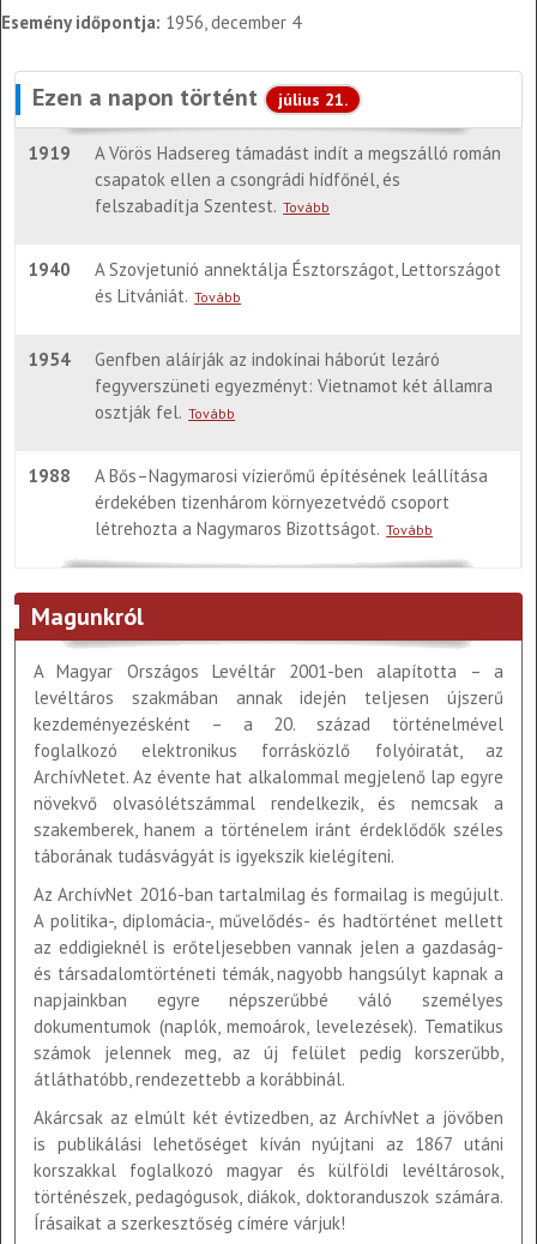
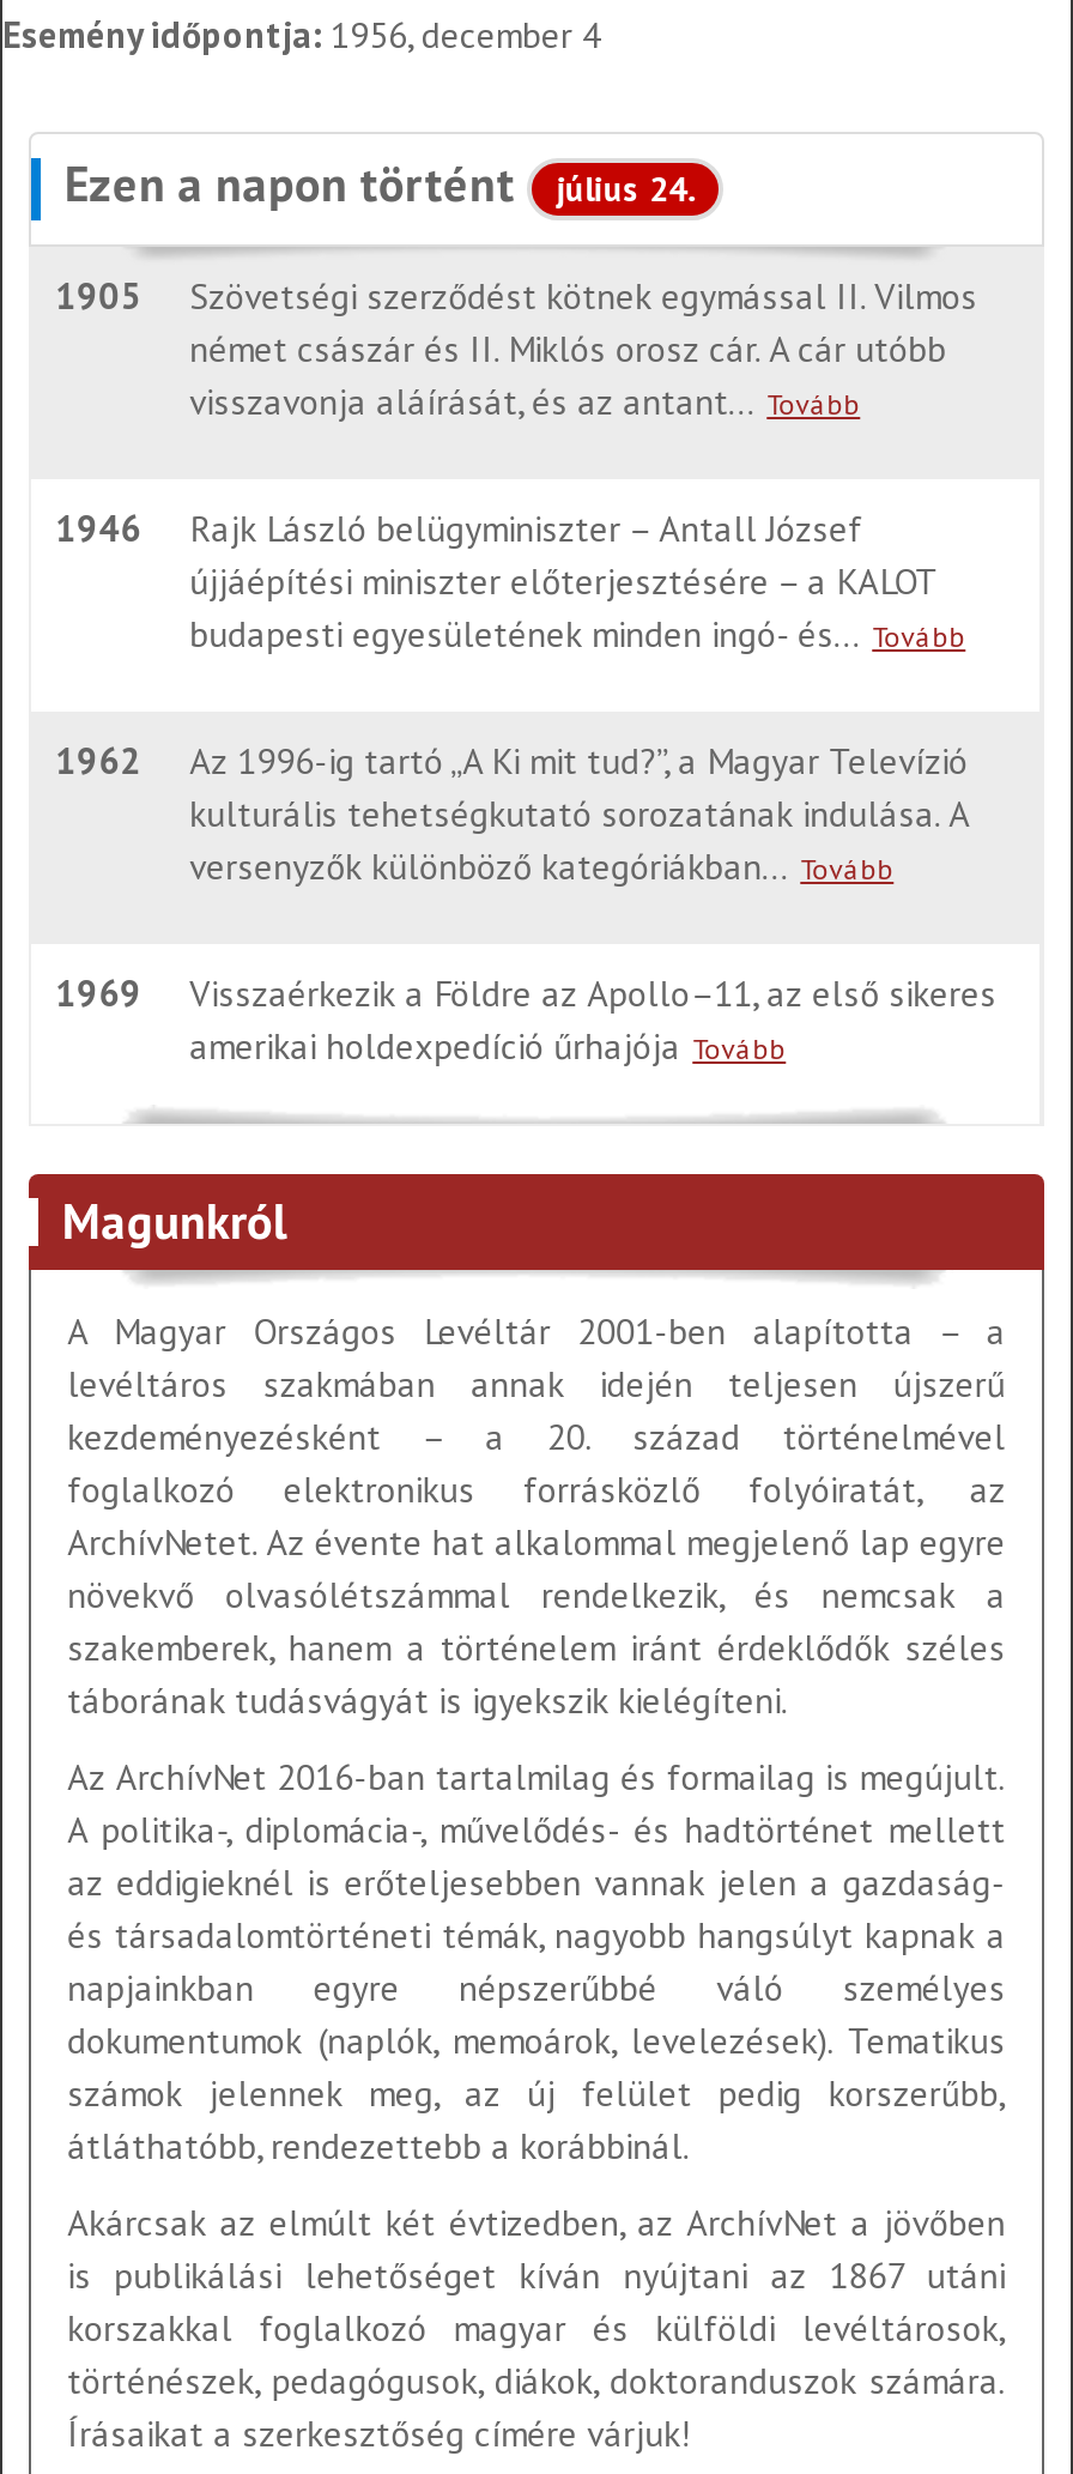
[32,82,348,113] Ezen a napon történt július 21. -> [65,153,695,216] Ezen a napon történt július 24.
[28,142,501,217] 1919 | A Vörös Hadsereg támadást indít a megszálló román | csapatok ellen a csongrádi hídfőnél, és | felszabadítja Szentest. Tovább -> [55,273,977,424] 1905 | Szövetségi szerződést kötnek egymással II. Vilmos | német császár és II. Miklós orosz cár. A cár utóbb | visszavonja aláírását, és az antant... Tovább
[28,258,501,307] 1940 | A Szovjetunió annektálja Észtországot, Lettországot | és Litvániát. Tovább -> [55,506,965,657] 1946 | Rajk László belügyminiszter – Antall József | újjáépítési miniszter előterjesztésére – a KALOT | budapesti egyesületének minden ingó- és... Tovább
[28,348,493,423] 1954 | Genfben aláírják az indokínai háborút lezáró | fegyverszüneti egyezményt: Vietnamot két államra | osztják fel. Tovább -> [55,738,968,889] 1962 | Az 1996-ig tartó „A Ki mit tud?”, a Magyar Televízió | kulturális tehetségkutató sorozatának indulása. A | versenyzők különböző kategóriákban... Tovább
[28,464,488,540] 1988 | A Bős–Nagymarosi vízierőmű építésének leállítása | érdekében tizenhárom környezetvédő csoport | létrehozta a Nagymaros Bizottságot. Tovább -> [55,970,997,1069] 1969 | Visszaérkezik a Földre az Apollo–11, az első sikeres | amerikai holdexpedíció űrhajója Tovább

